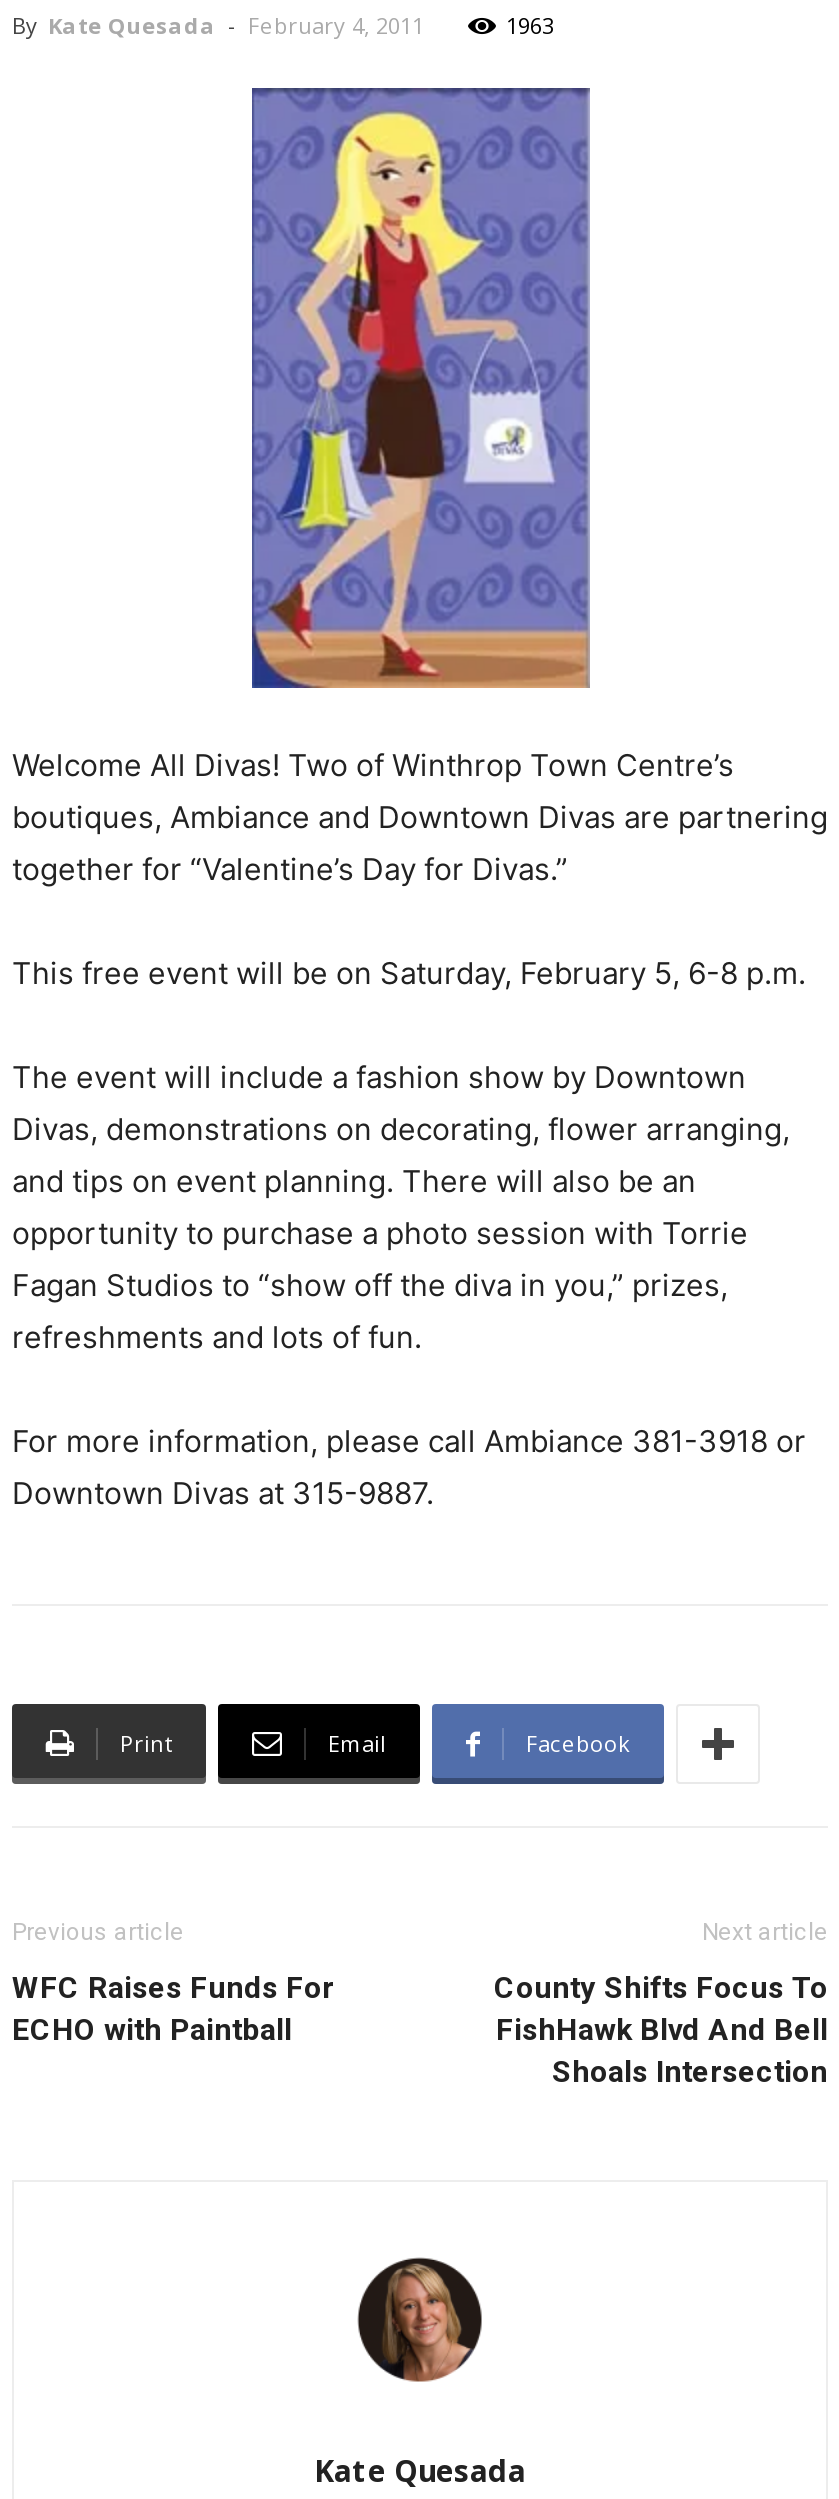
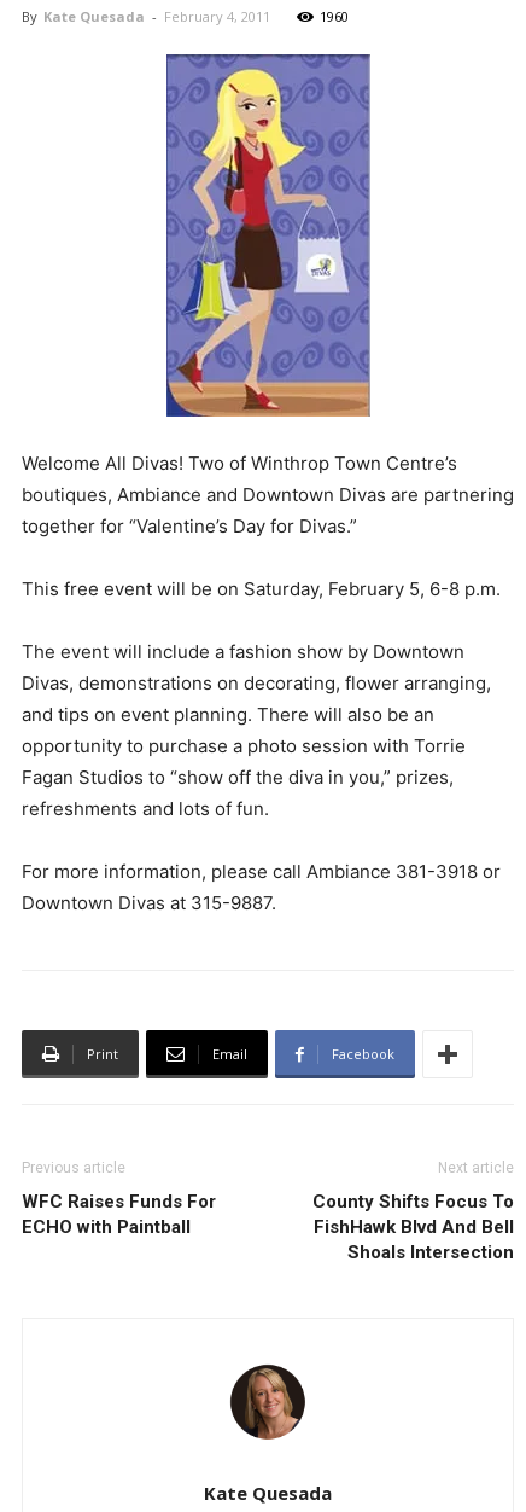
[506,10,554,40] 1963 -> [320,7,349,25] 1960

